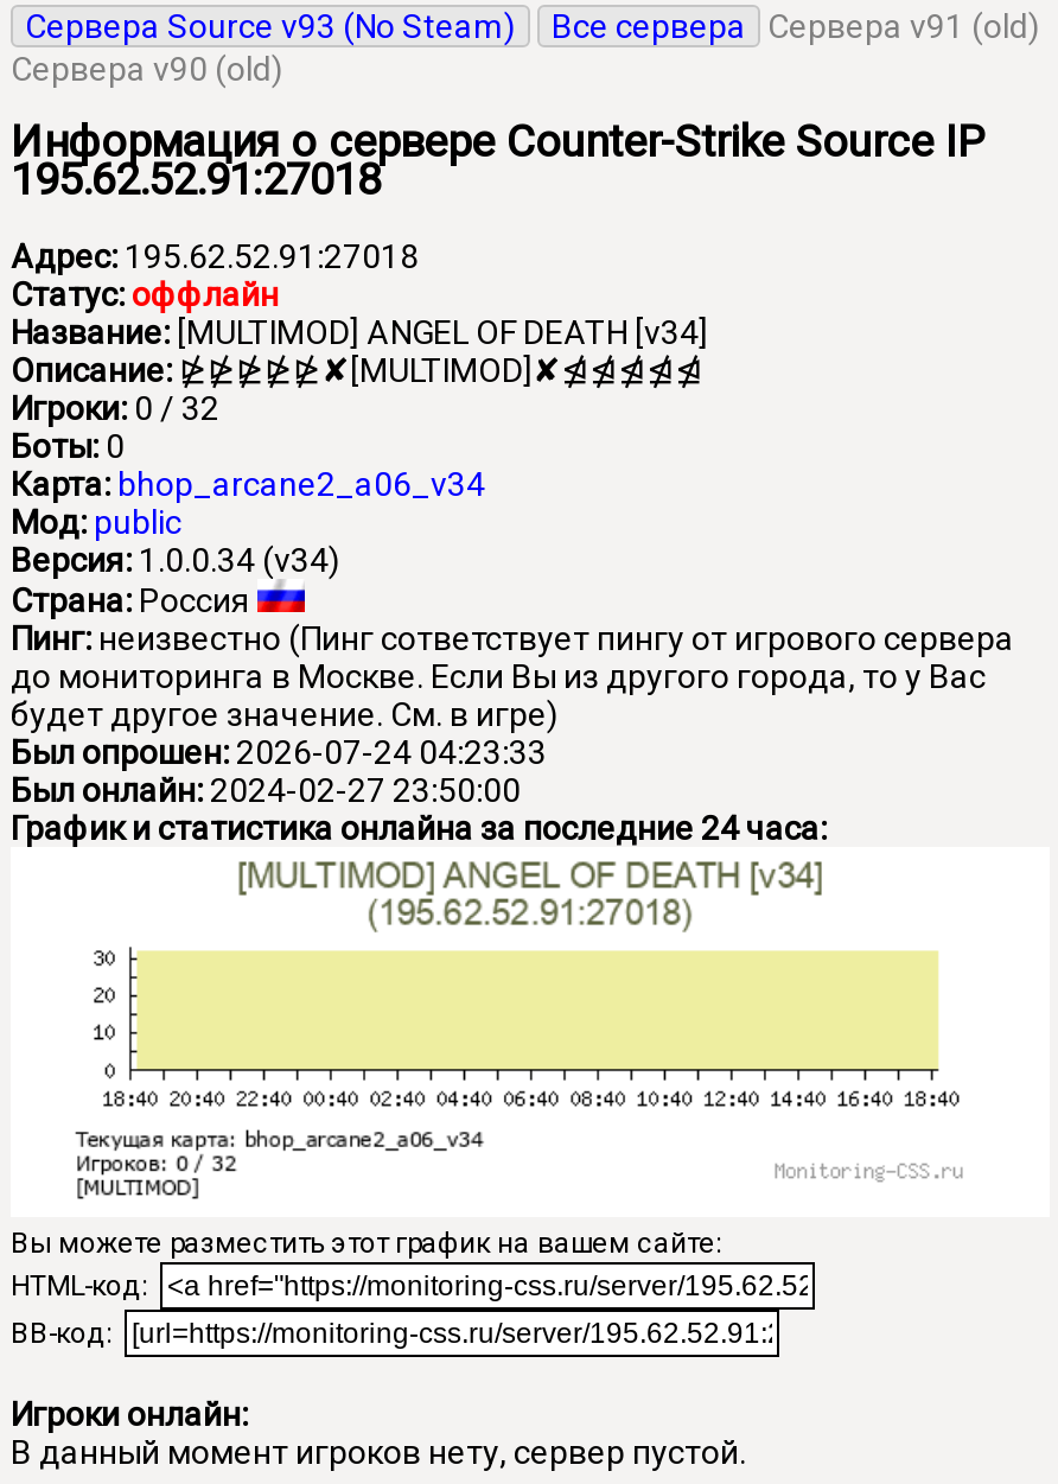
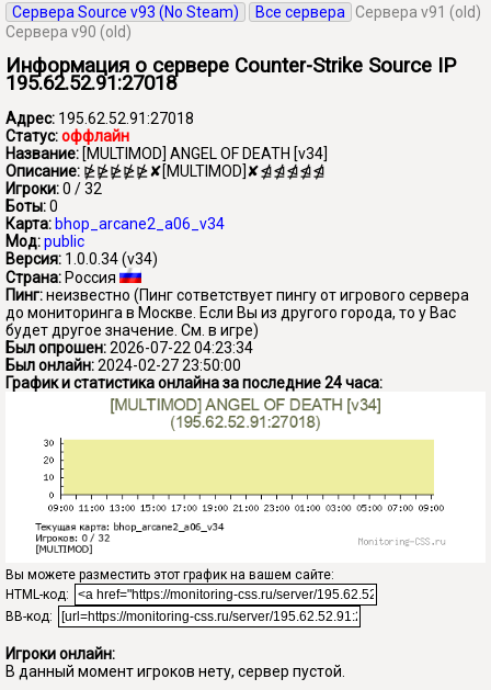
[11,733,547,771] Был опрошен: 2026-07-24 04:23:33 -> [5,339,253,357] Был опрошен: 2026-07-22 04:23:34

